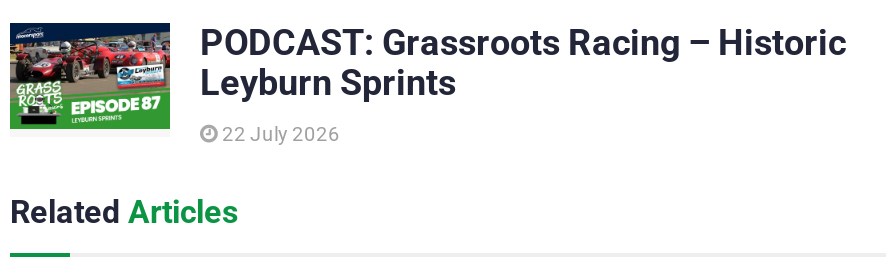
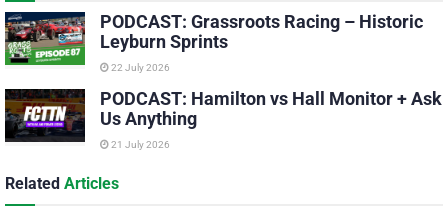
none -> [4,88,442,150] [image] | PODCAST: Hamilton vs Hall Monitor + Ask | Us Anything | 21 July 2026

